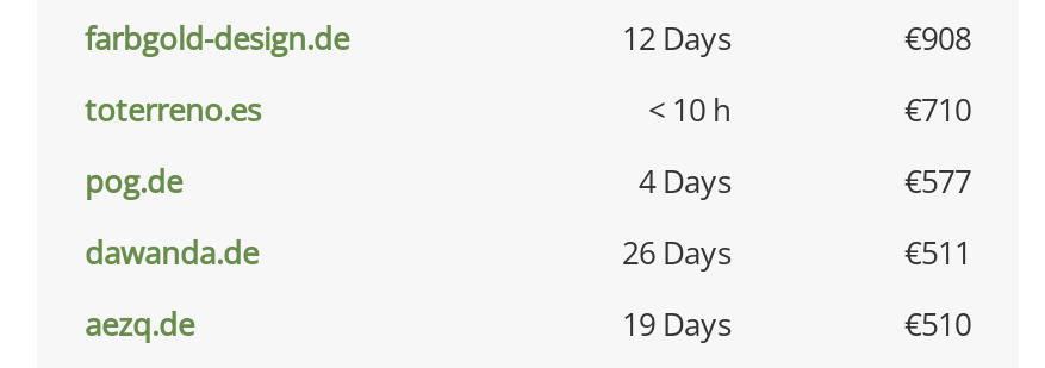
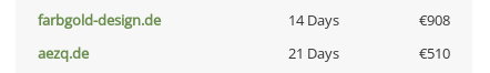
[622,17,732,60] 12 Days -> [288,10,339,30] 14 Days
[85,88,971,274] toterreno.es | < 10 h | €710 | pog.de | 4 Days | €577 | dawanda.de | 26 Days | €511 -> none
[622,302,732,345] 19 Days -> [288,43,339,63] 21 Days

